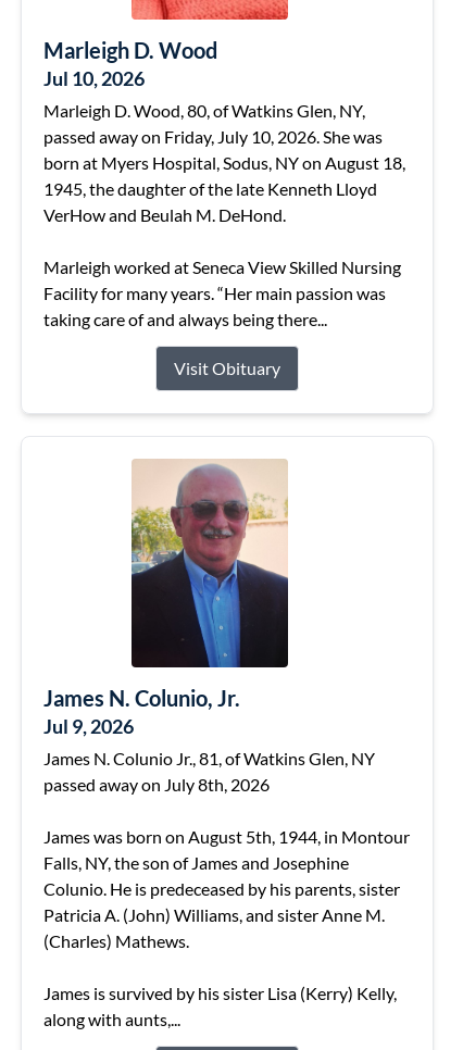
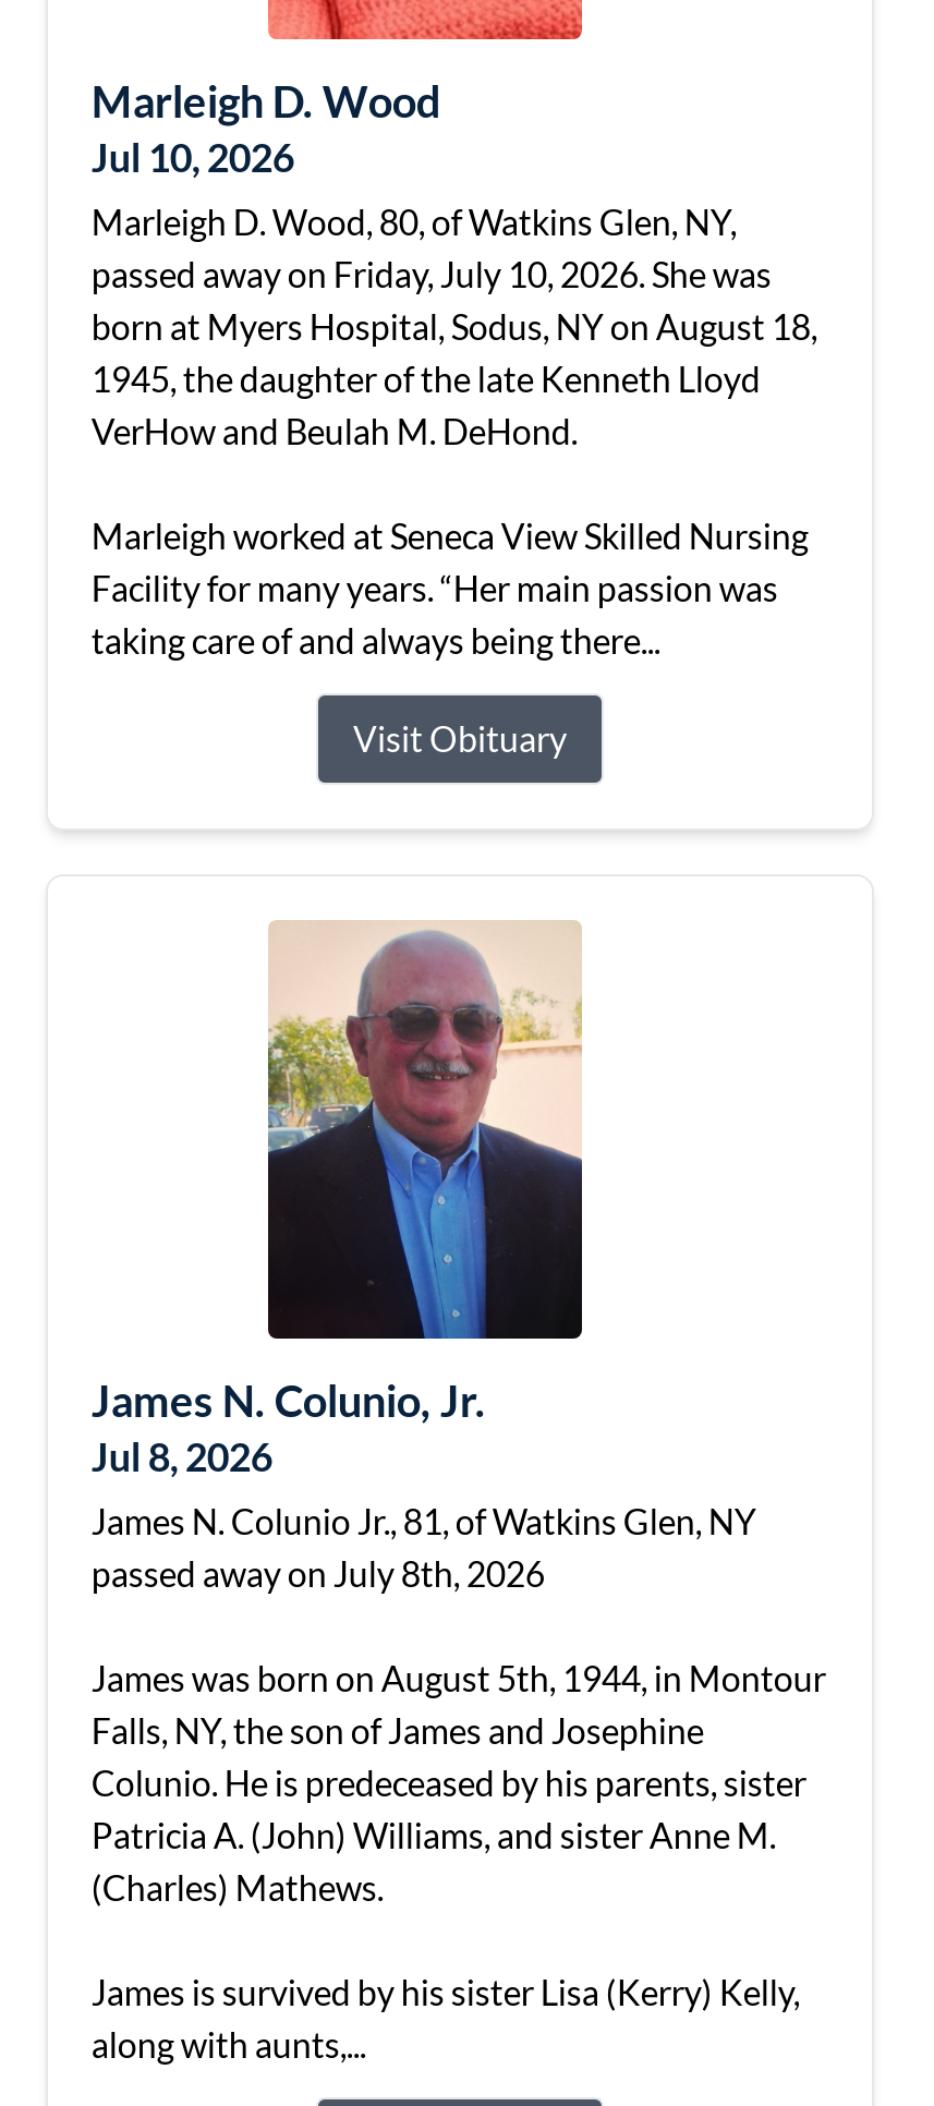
[43,714,134,738] Jul 9, 2026 -> [91,1433,272,1481] Jul 8, 2026

